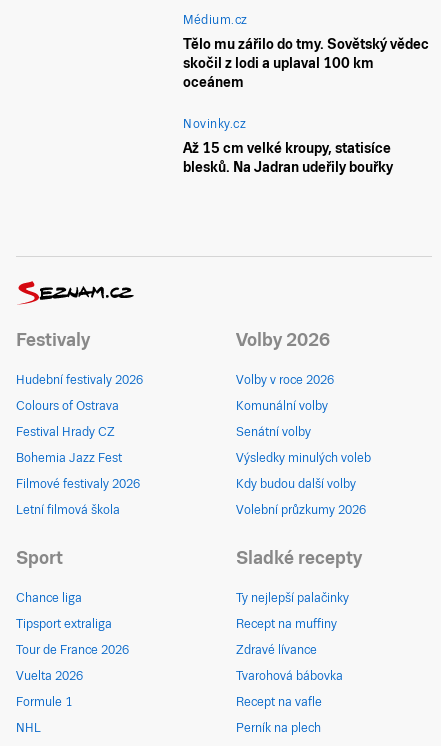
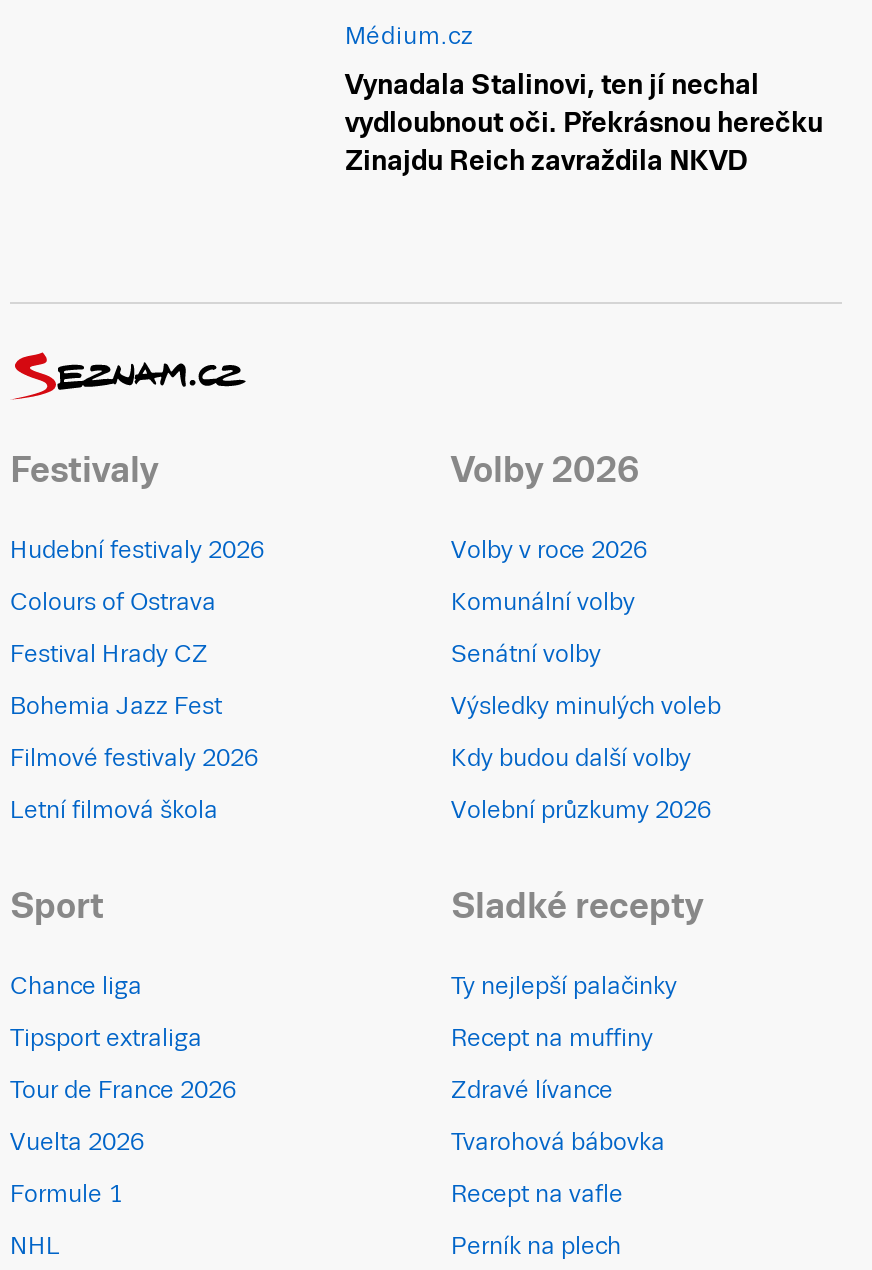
[183,36,429,175] Tělo mu zářilo do tmy. Sovětský vědec | skočil z lodi a uplaval 100 km | oceánem | Novinky.cz | Až 15 cm velké kroupy, statisíce | blesků. Na Jadran udeřily bouřky -> [345,69,823,177] Vynadala Stalinovi, ten jí nechal | vydloubnout oči. Překrásnou herečku | Zinajdu Reich zavraždila NKVD

